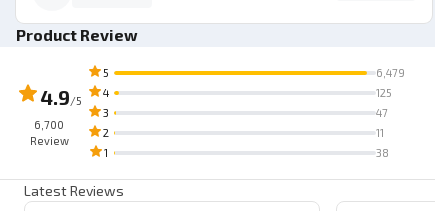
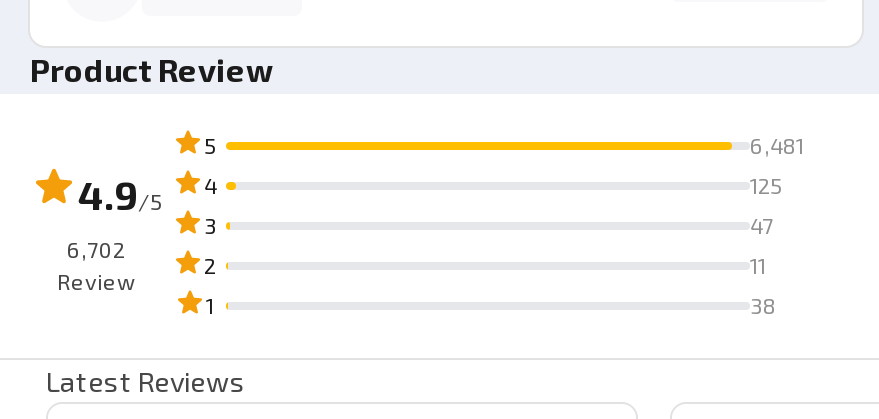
[376,66,405,79] 6,479 -> [750,132,804,158] 6,481
[34,118,64,131] 6,700 -> [67,236,125,262] 6,702

